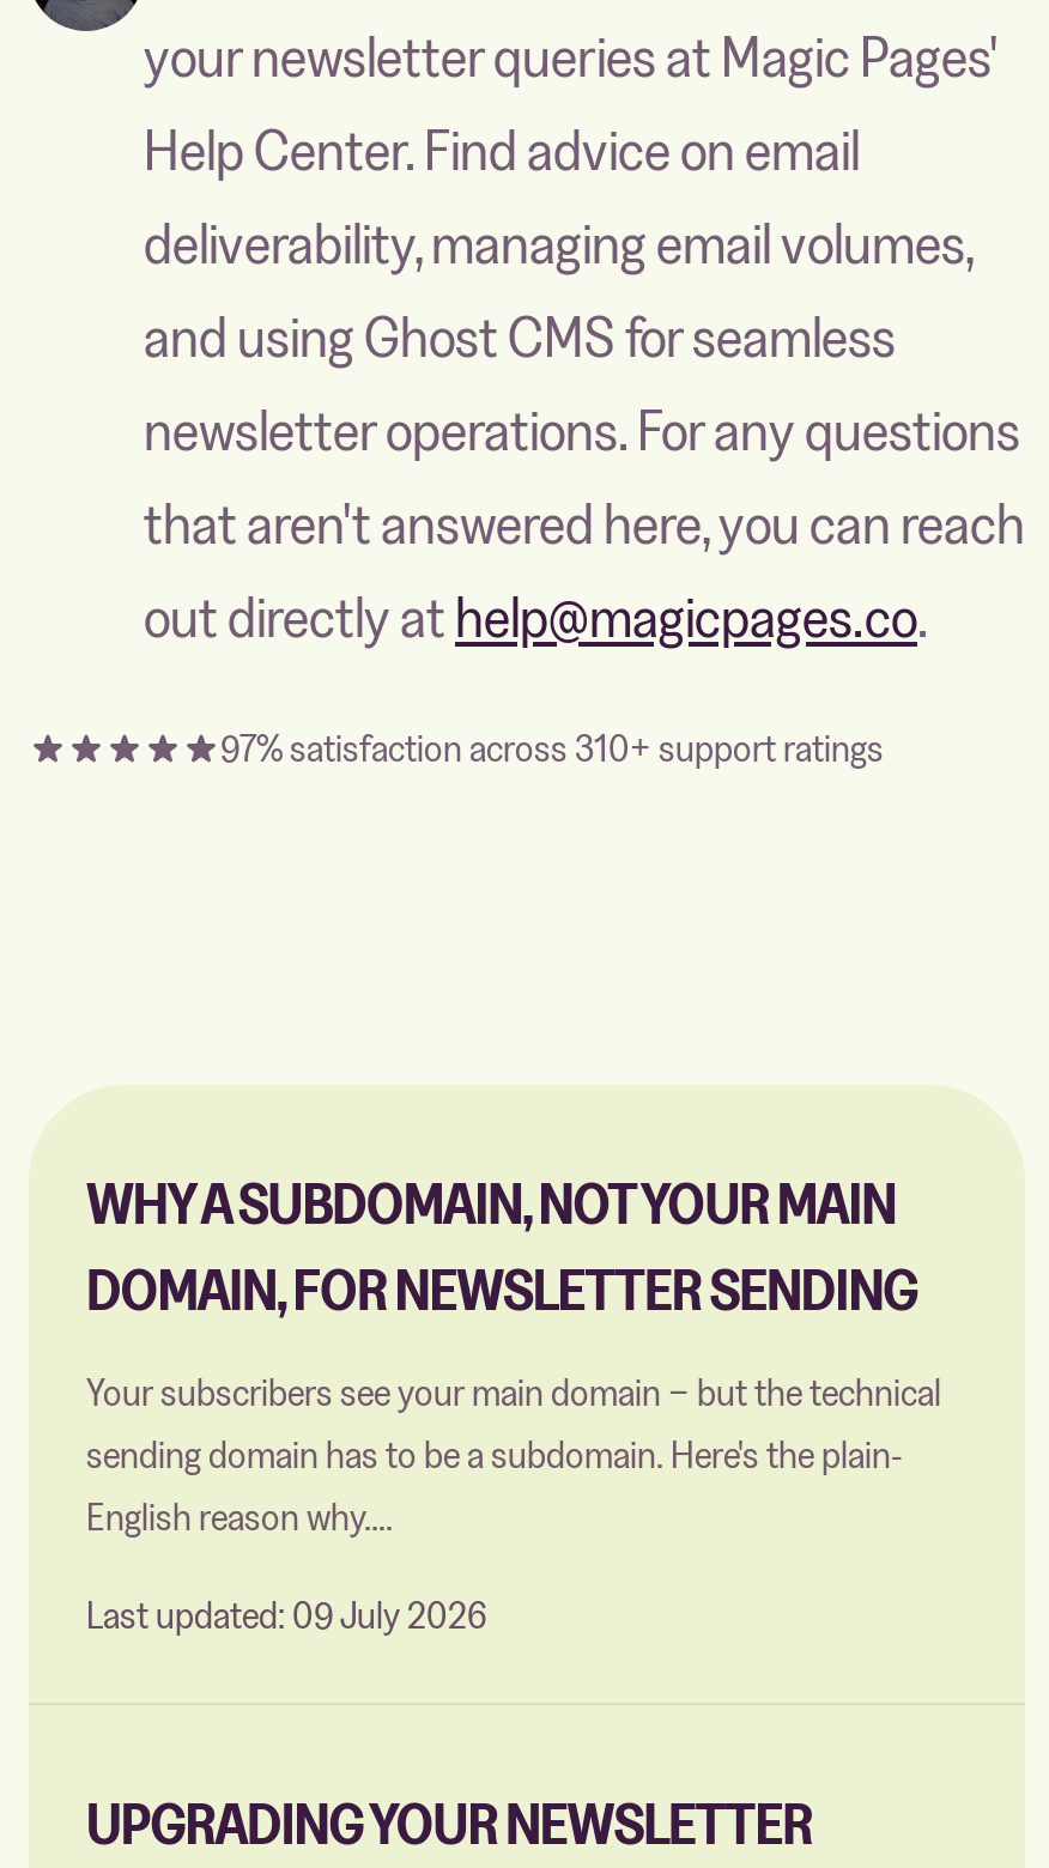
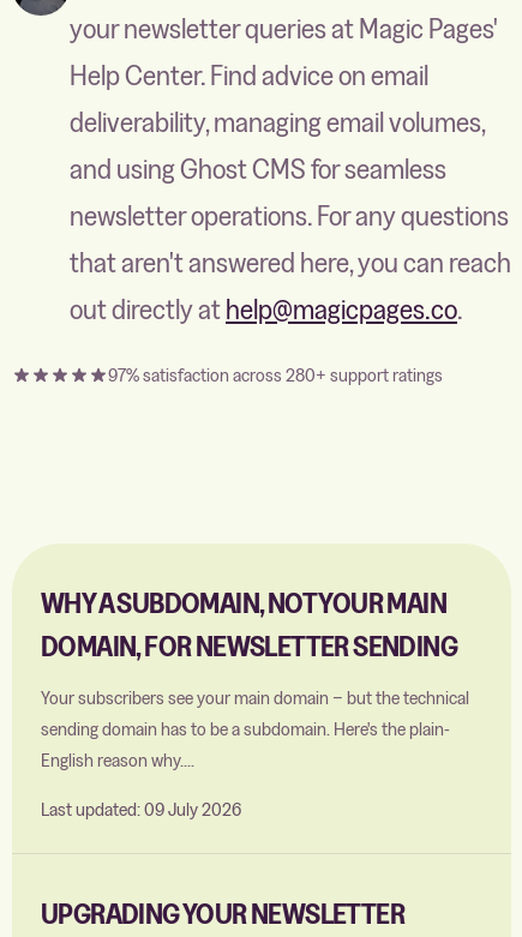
[220,728,884,769] 97% satisfaction across 310+ support ratings -> [108,365,443,385] 97% satisfaction across 280+ support ratings

